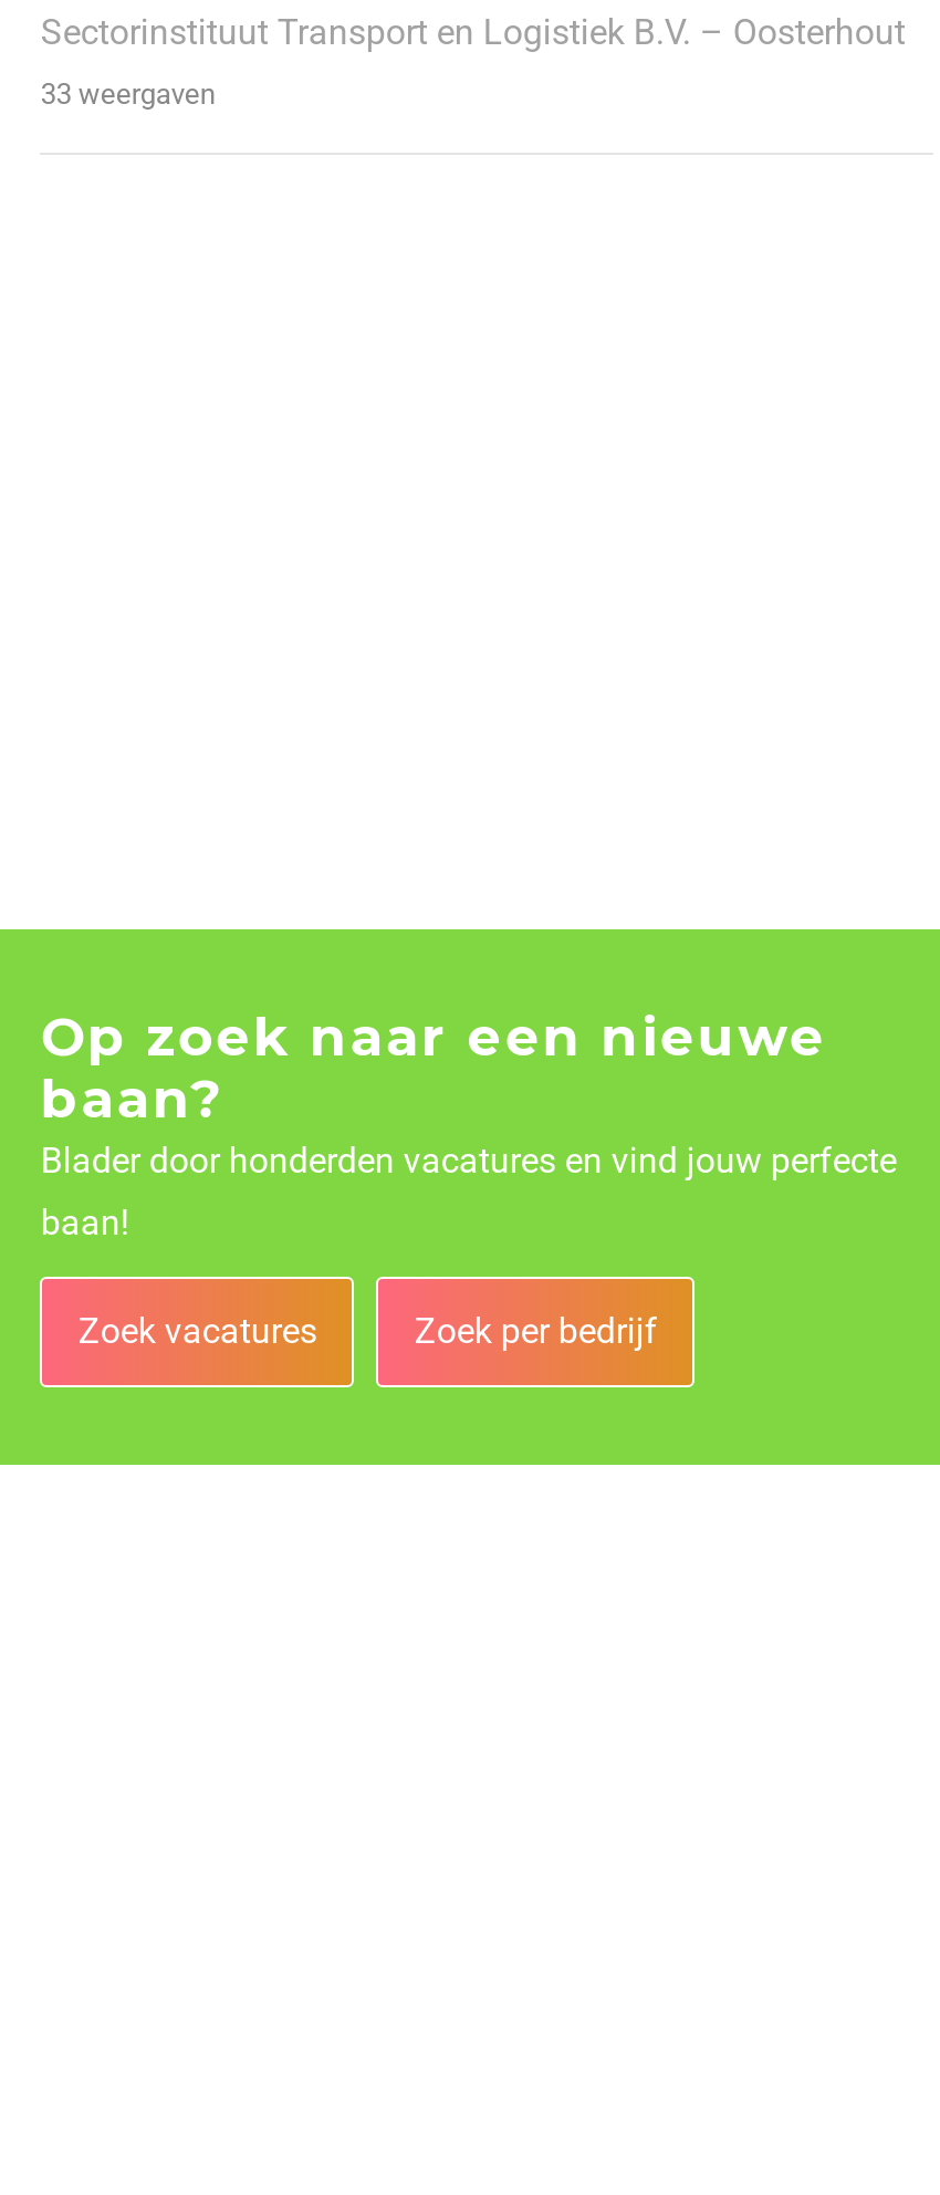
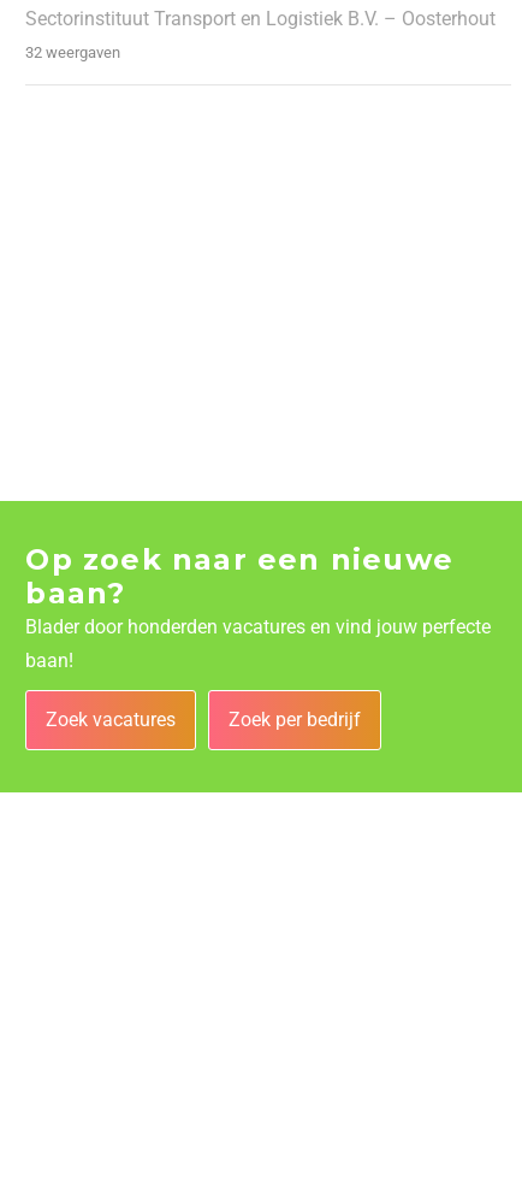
[41,78,215,112] 33 weergaven -> [26,44,121,62] 32 weergaven

